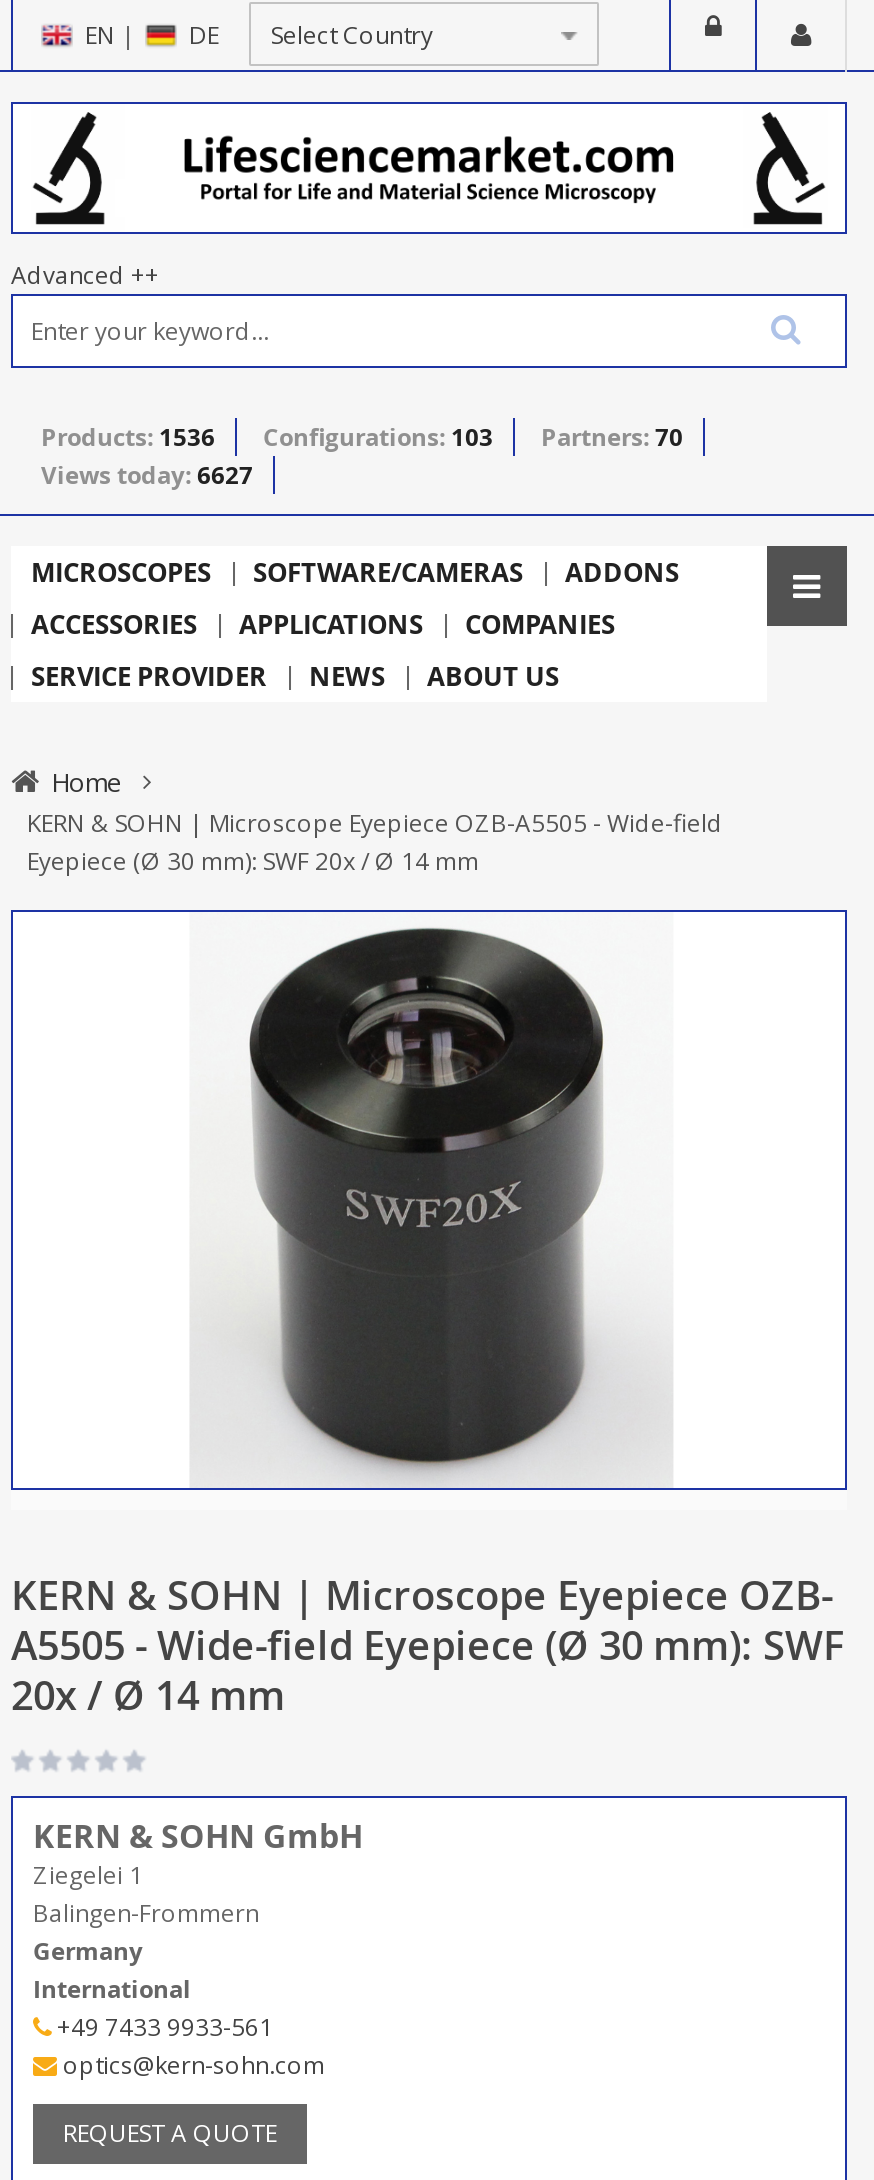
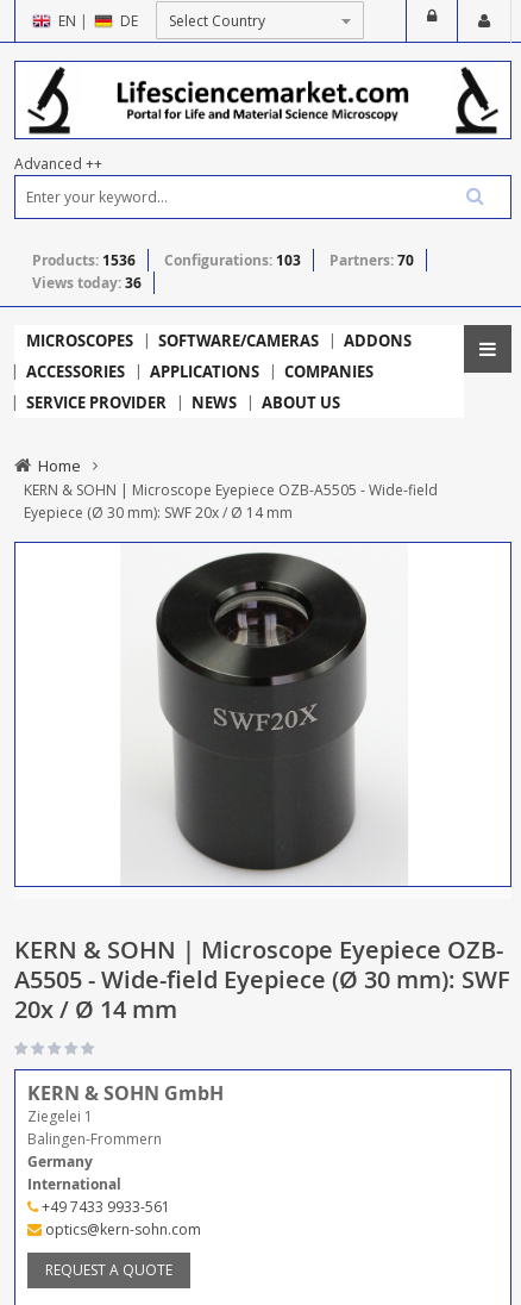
[41,457,253,491] Views today: 6627 -> [32,272,142,292] Views today: 36

